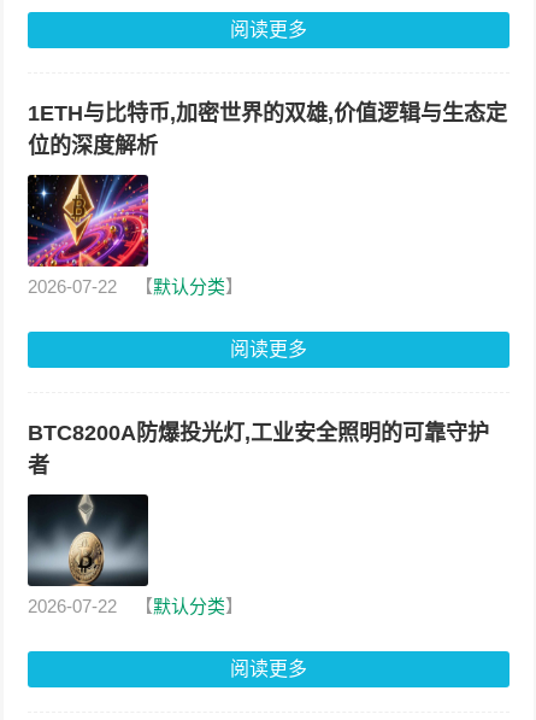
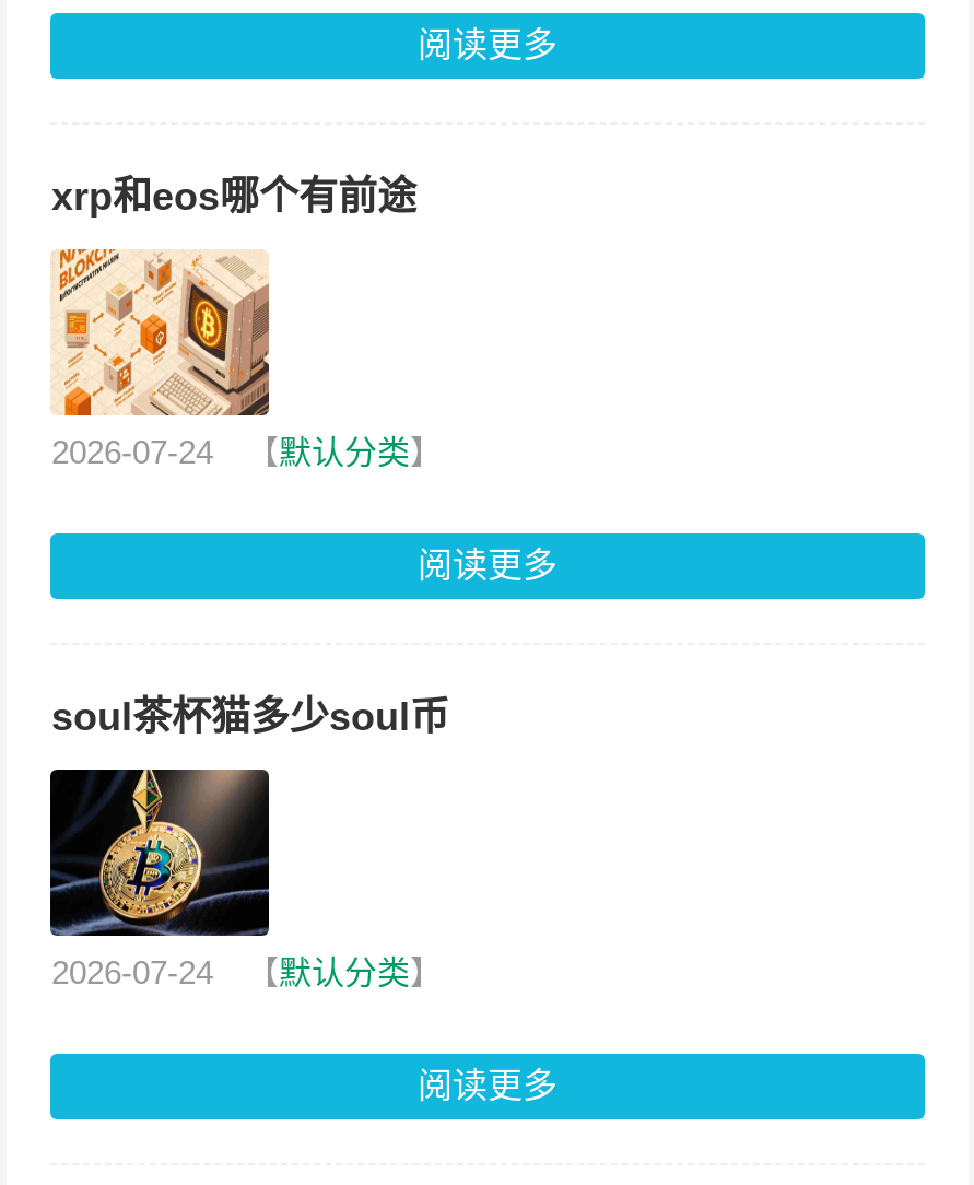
[28,101,508,158] 1ETH与比特币,加密世界的双雄,价值逻辑与生态定 | 位的深度解析 -> [51,175,416,219] xrp和eos哪个有前途
[26,174,244,297] [image] | 2026-07-22 【默认分类】 -> [50,295,443,470] [image] | 2026-07-24 【默认分类】
[28,421,490,478] BTC8200A防爆投光灯,工业安全照明的可靠守护 | 者 -> [51,695,449,739] soul茶杯猫多少soul币
[28,493,244,616] [image] | 2026-07-22 【默认分类】 -> [50,767,443,990] [image] | 2026-07-24 【默认分类】

